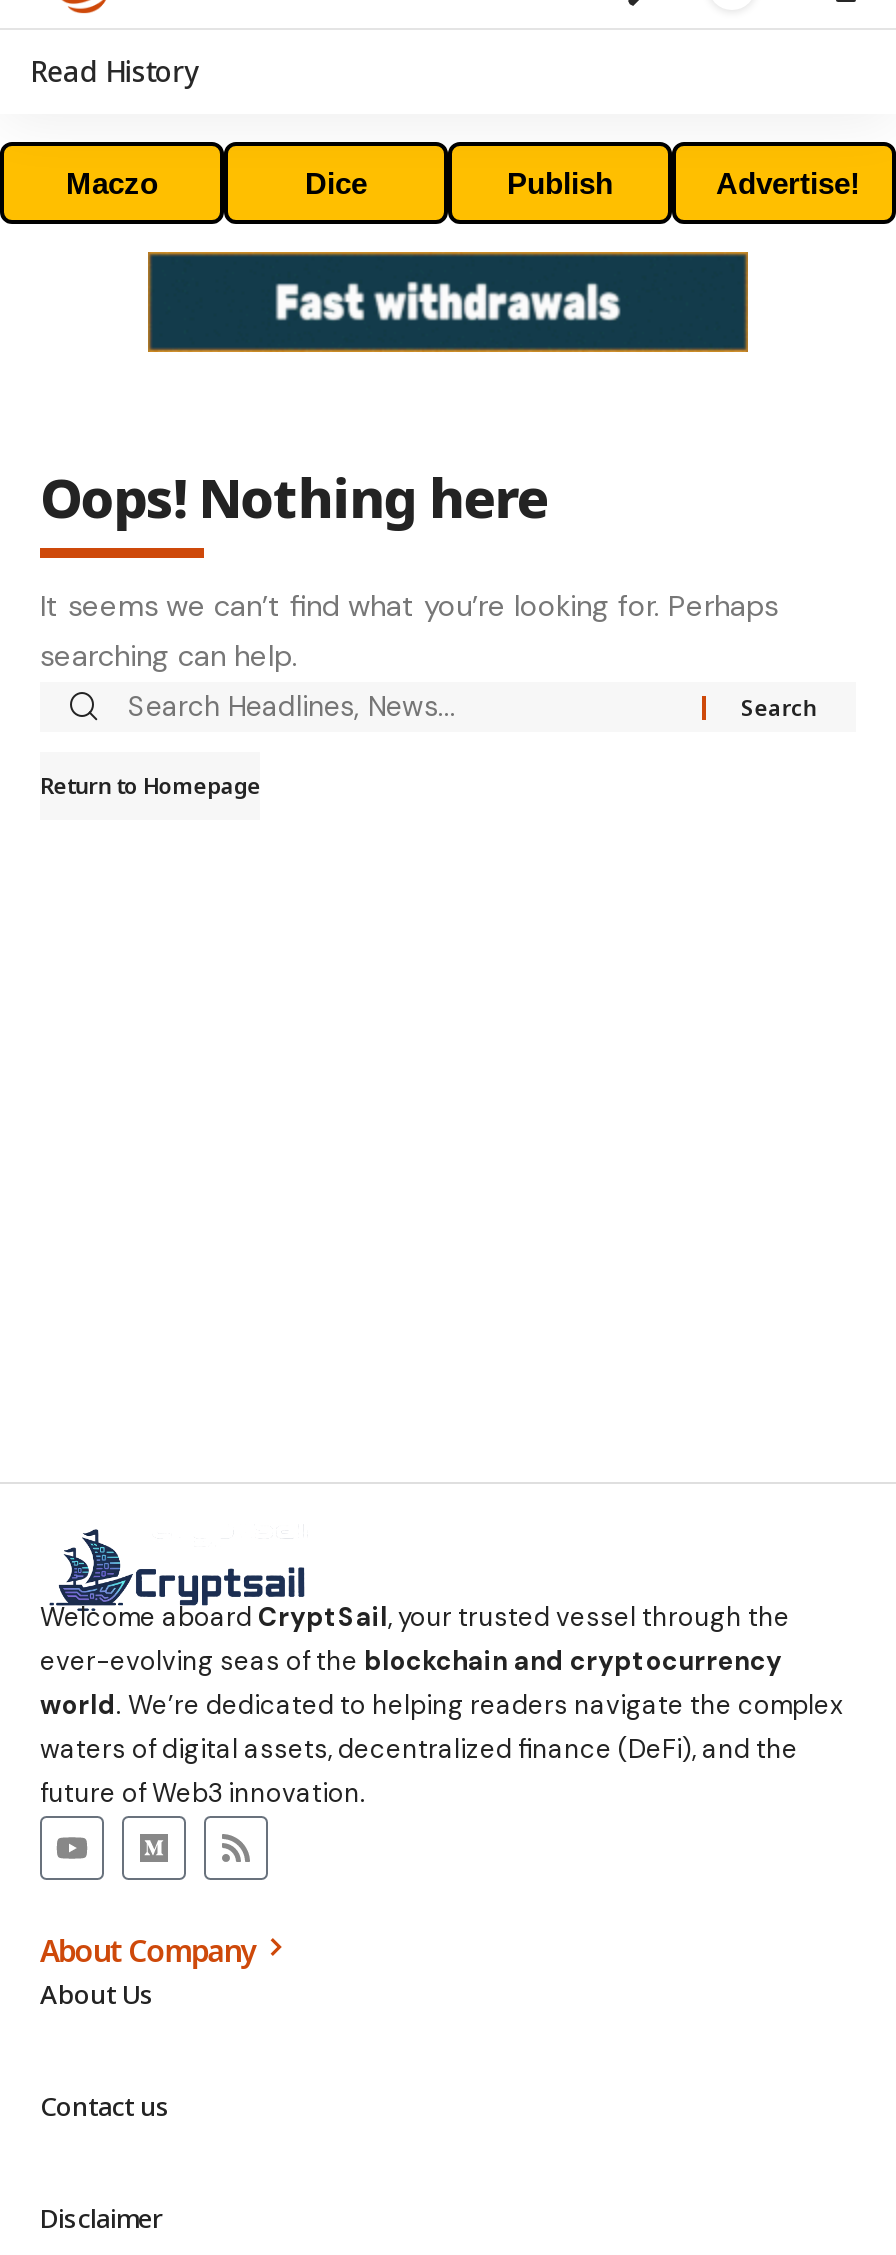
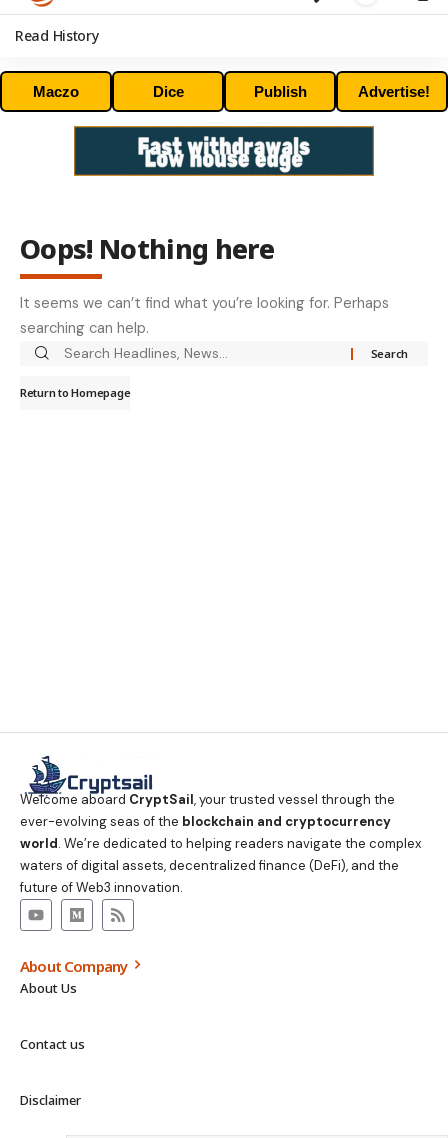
[274,272,622,346] [image] -> [137,135,310,173] [image]

